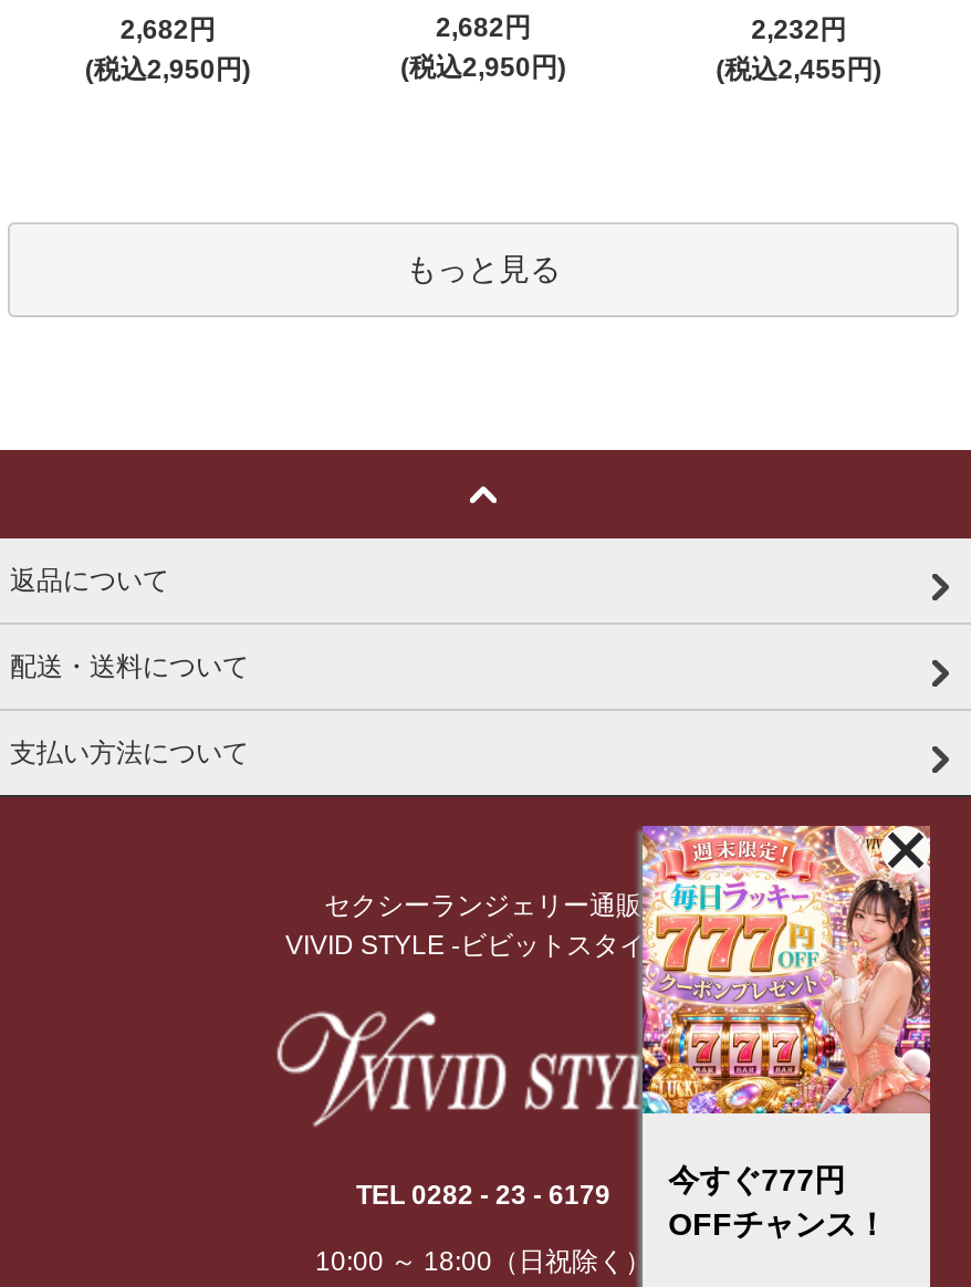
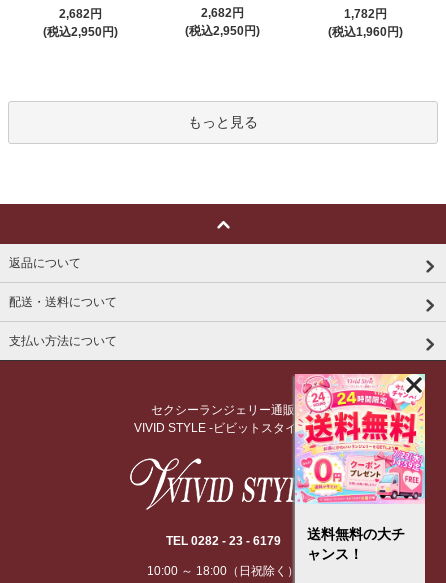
[751,15,846,46] 2,232円 -> [344,7,387,21] 1,782円
[716,54,882,85] (税込2,455円) -> [328,25,403,39] (税込1,960円)
[640,824,932,1242] [image] | 今すぐ777円 | OFFチャンス！ -> [294,373,426,562] [image] | 送料無料の大チ | ャンス！

